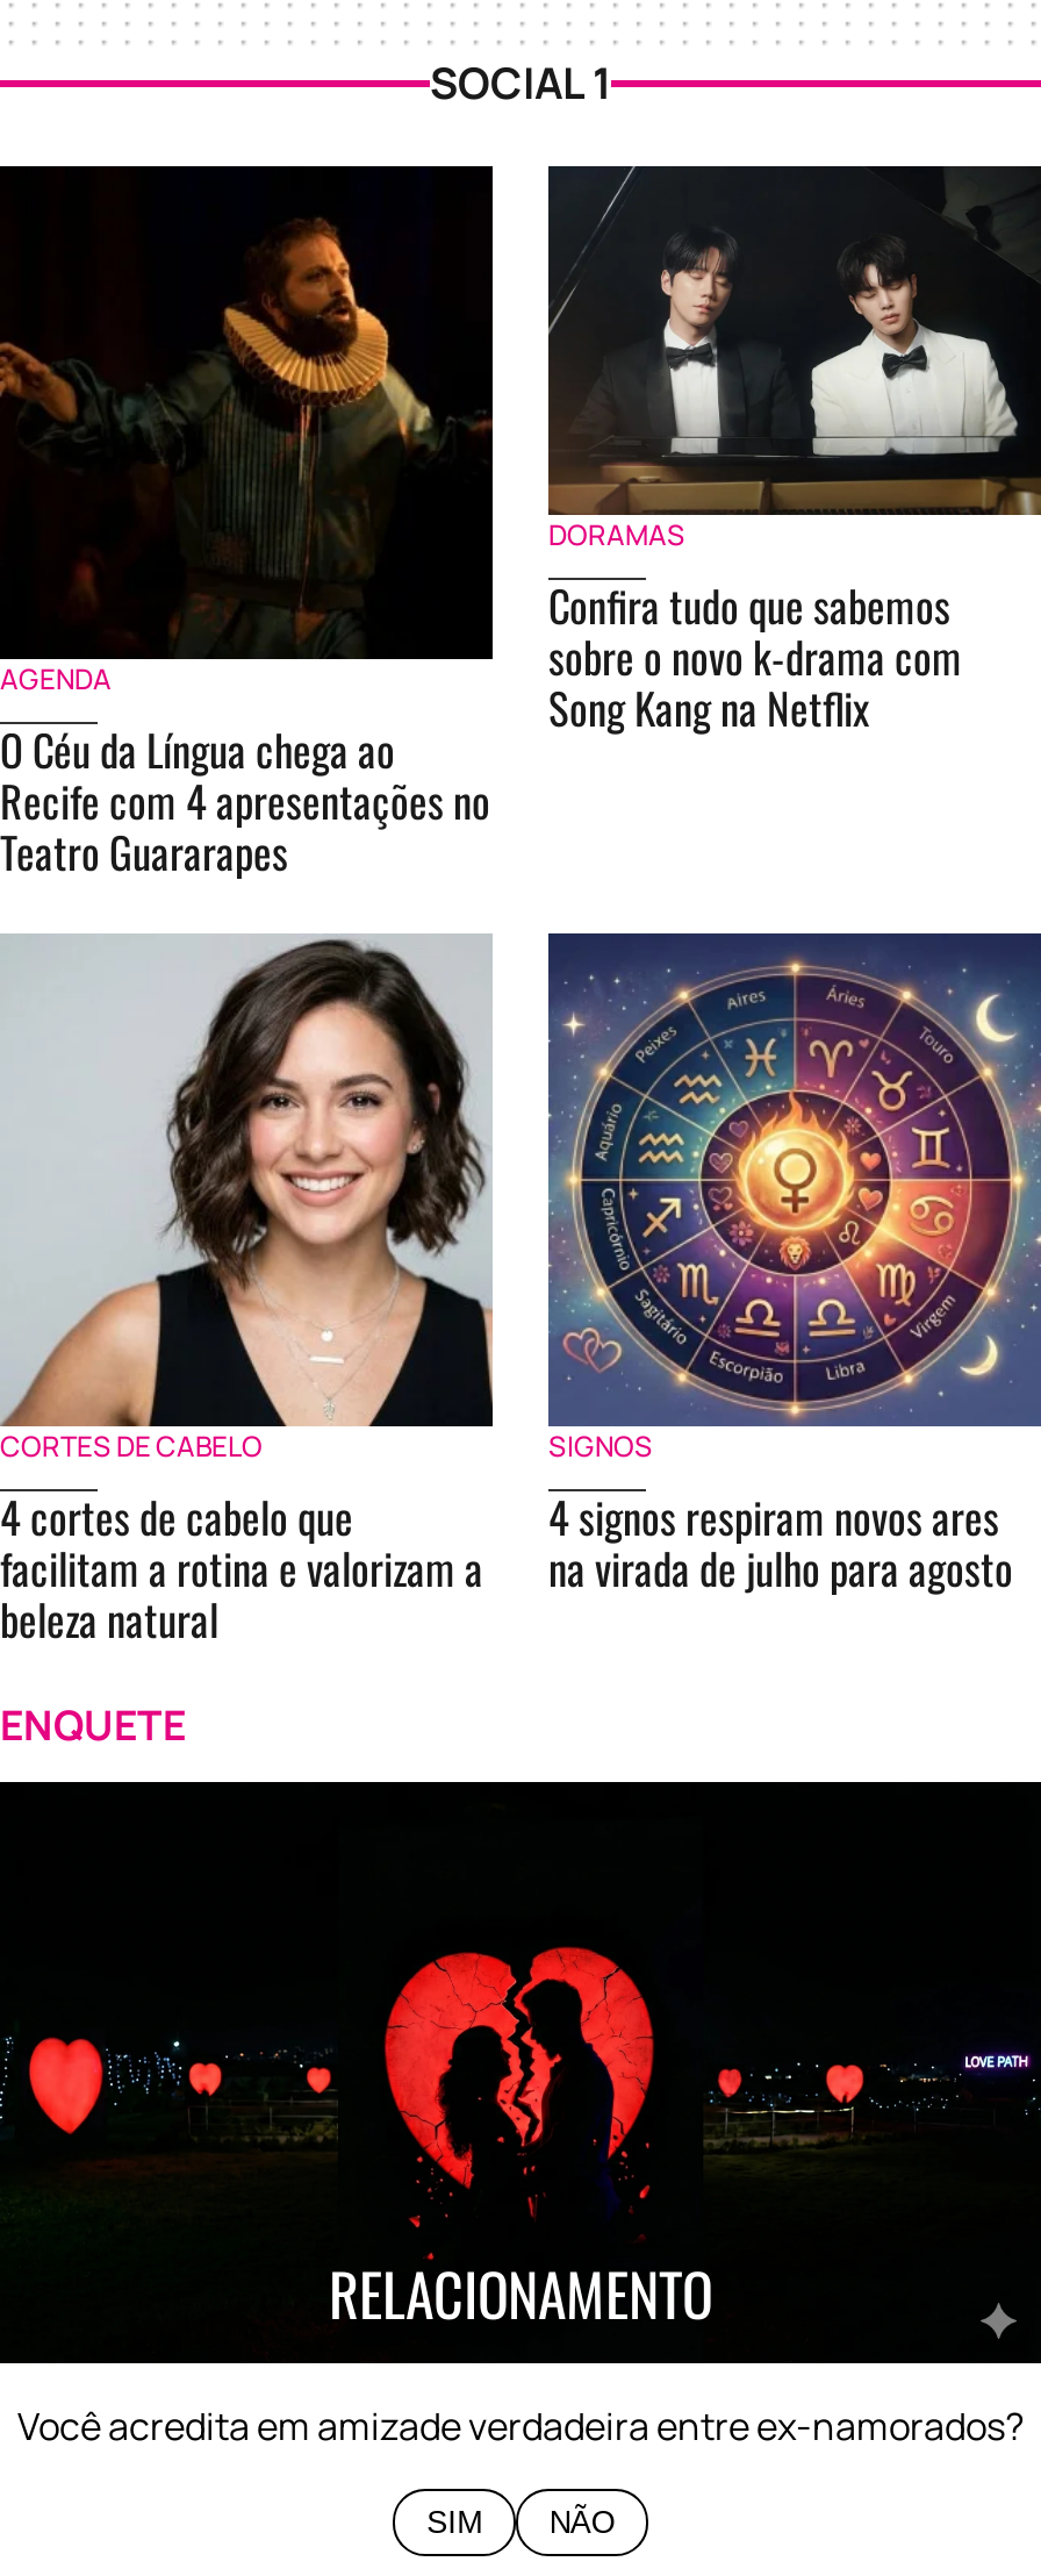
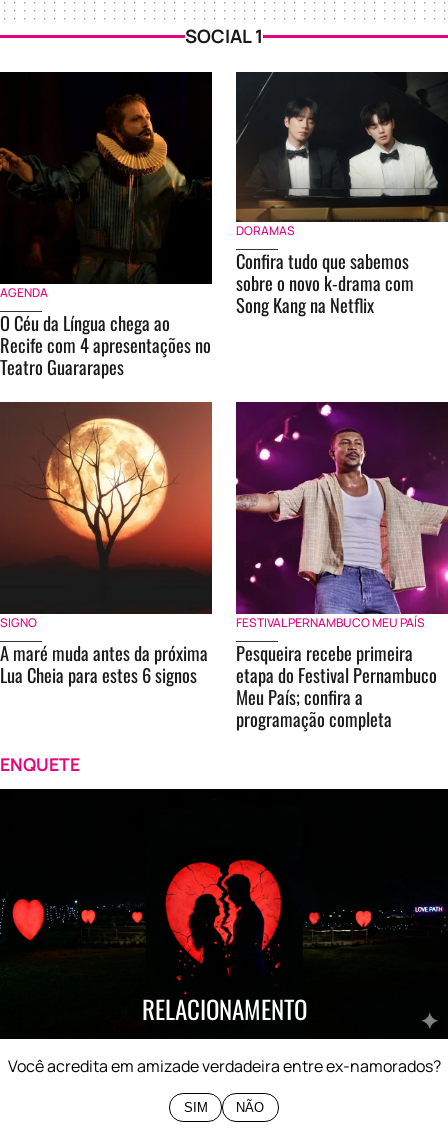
[0,936,495,1650] [image] | CORTES DE CABELO | 4 cortes de cabelo que | facilitam a rotina e valorizam a | beleza natural -> [0,402,213,688] [image] | SIGNO | A maré muda antes da próxima | Lua Cheia para estes 6 signos
[546,933,1034,1599] [image] | SIGNOS | 4 signos respiram novos ares | na virada de julho para agosto -> [235,402,445,732] [image] | FESTIVAL PERNAMBUCO MEU PAÍS | Pesqueira recebe primeira | etapa do Festival Pernambuco | Meu País; confira a | programação completa

